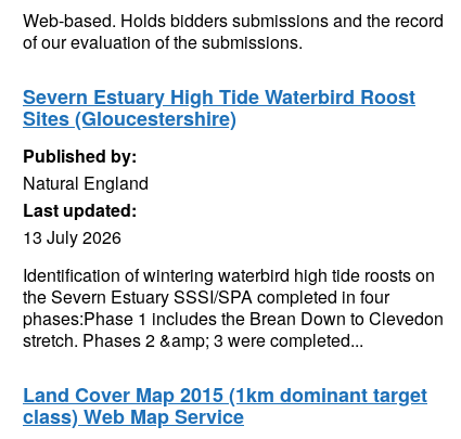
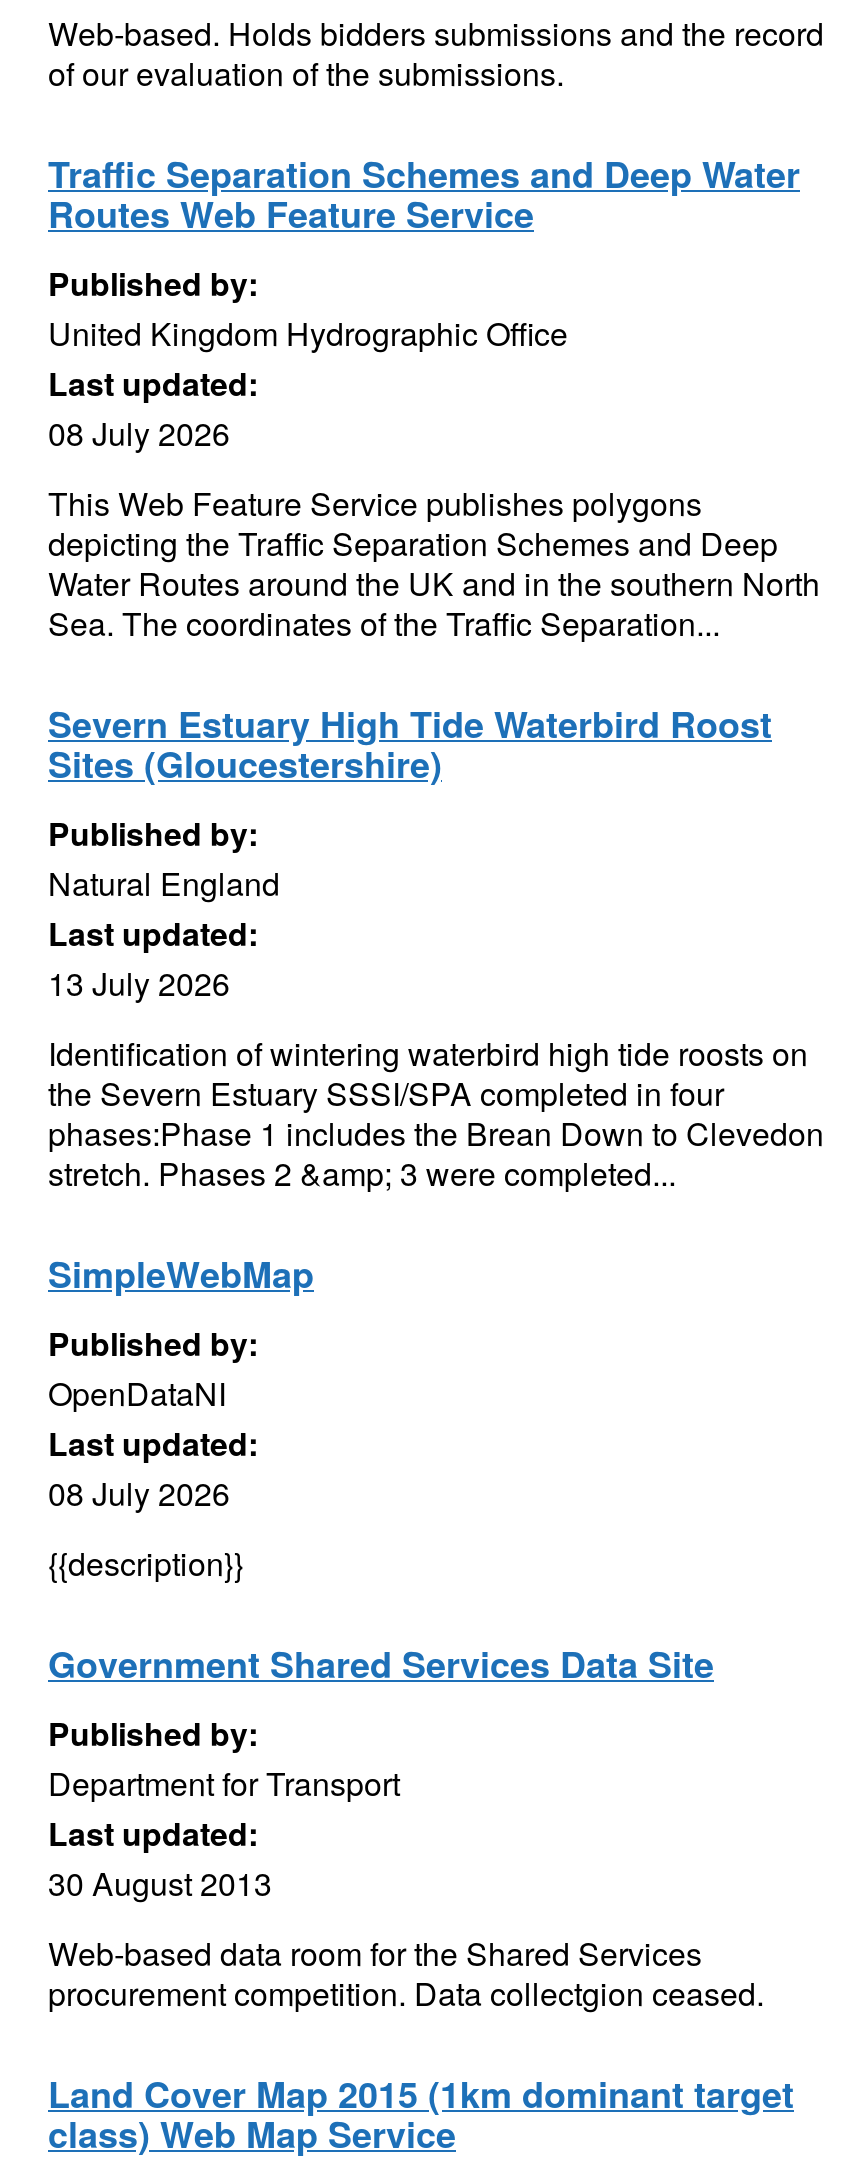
none -> [48,148,820,646] Traffic Separation Schemes and Deep Water | Routes Web Feature Service | Published by: | United Kingdom Hydrographic Office | Last updated: | 08 July 2026 | This Web Feature Service publishes polygons | depicting the Traffic Separation Schemes and Deep | Water Routes around the UK and in the southern North | Sea. The coordinates of the Traffic Separation...
none -> [48,1248,764,2016] SimpleWebMap | Published by: | OpenDataNI | Last updated: | 08 July 2026 | {{description}} | Government Shared Services Data Site | Published by: | Department for Transport | Last updated: | 30 August 2013 | Web-based data room for the Shared Services | procurement competition. Data collectgion ceased.

